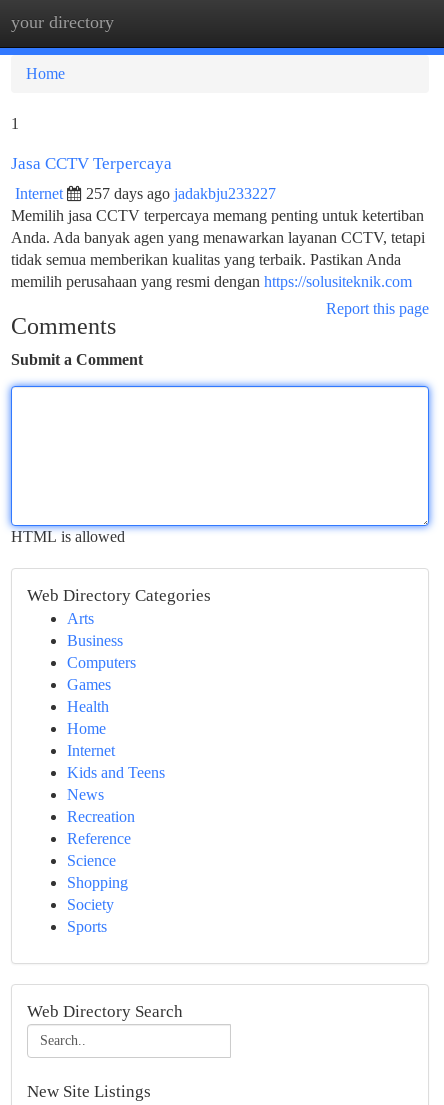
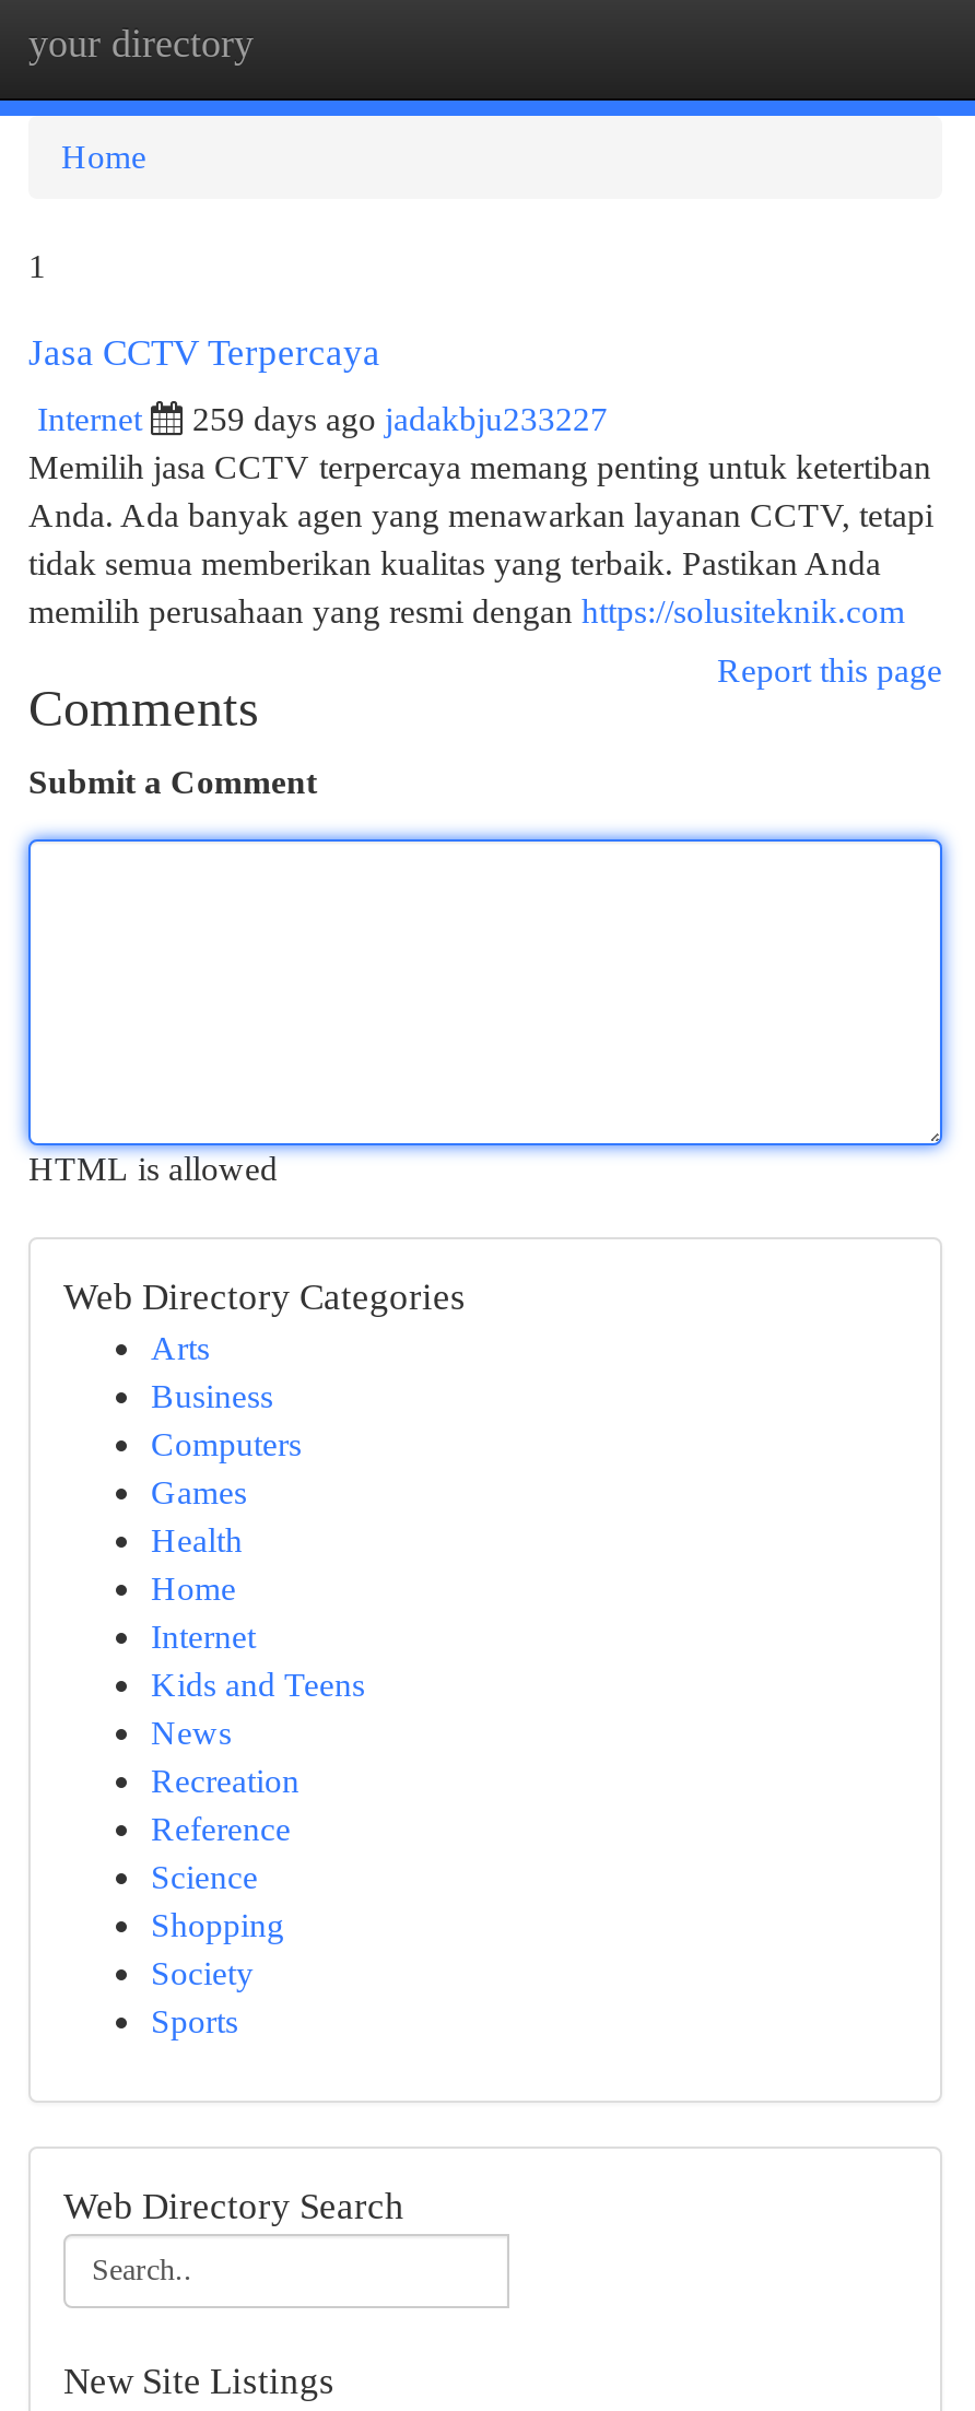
[86,185,276,202] 257 days ago jadakbju233227 -> [192,400,608,437] 259 days ago jadakbju233227

